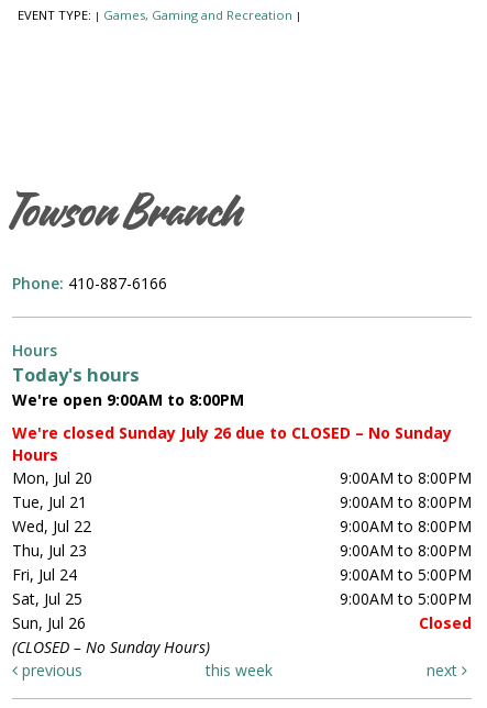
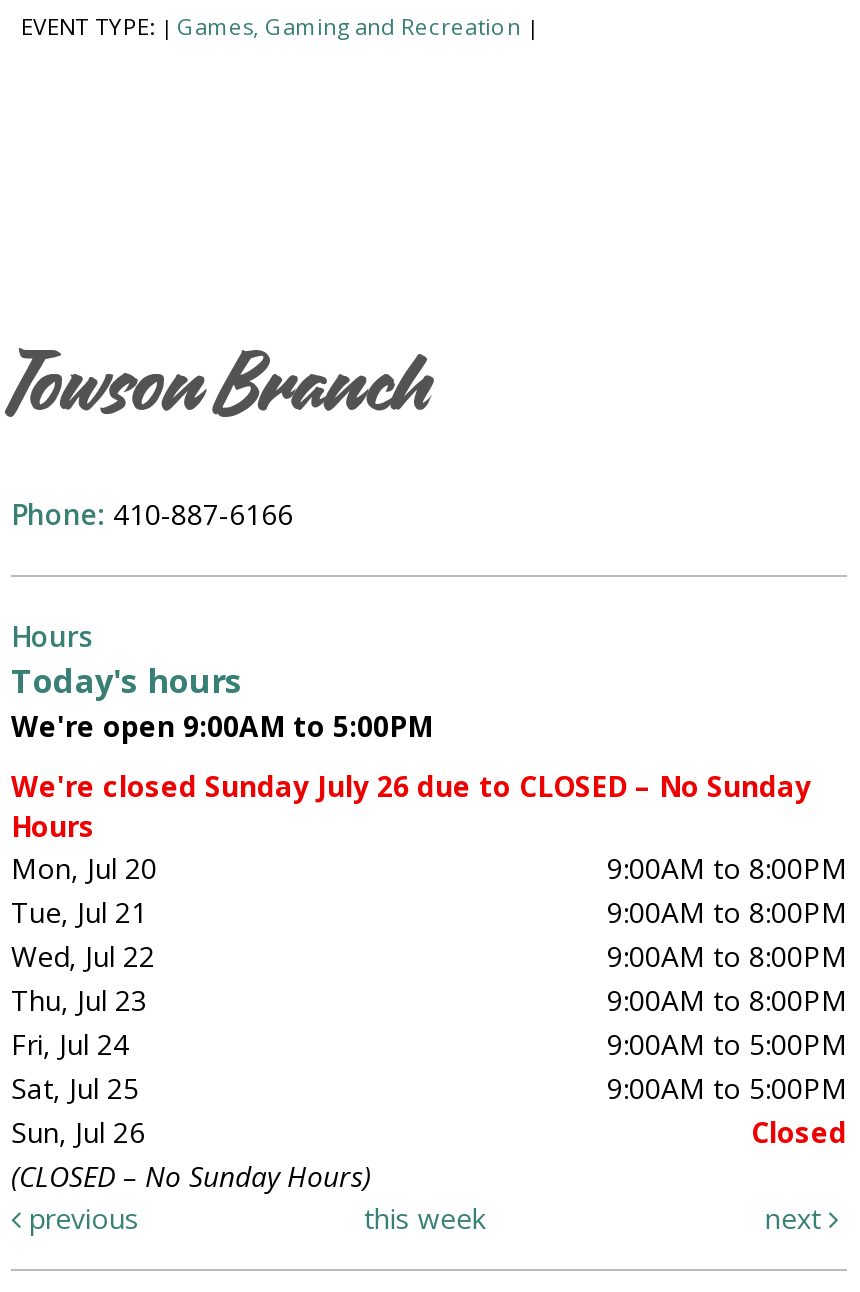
[12,389,244,410] We're open 9:00AM to 8:00PM -> [11,707,433,745] We're open 9:00AM to 5:00PM

